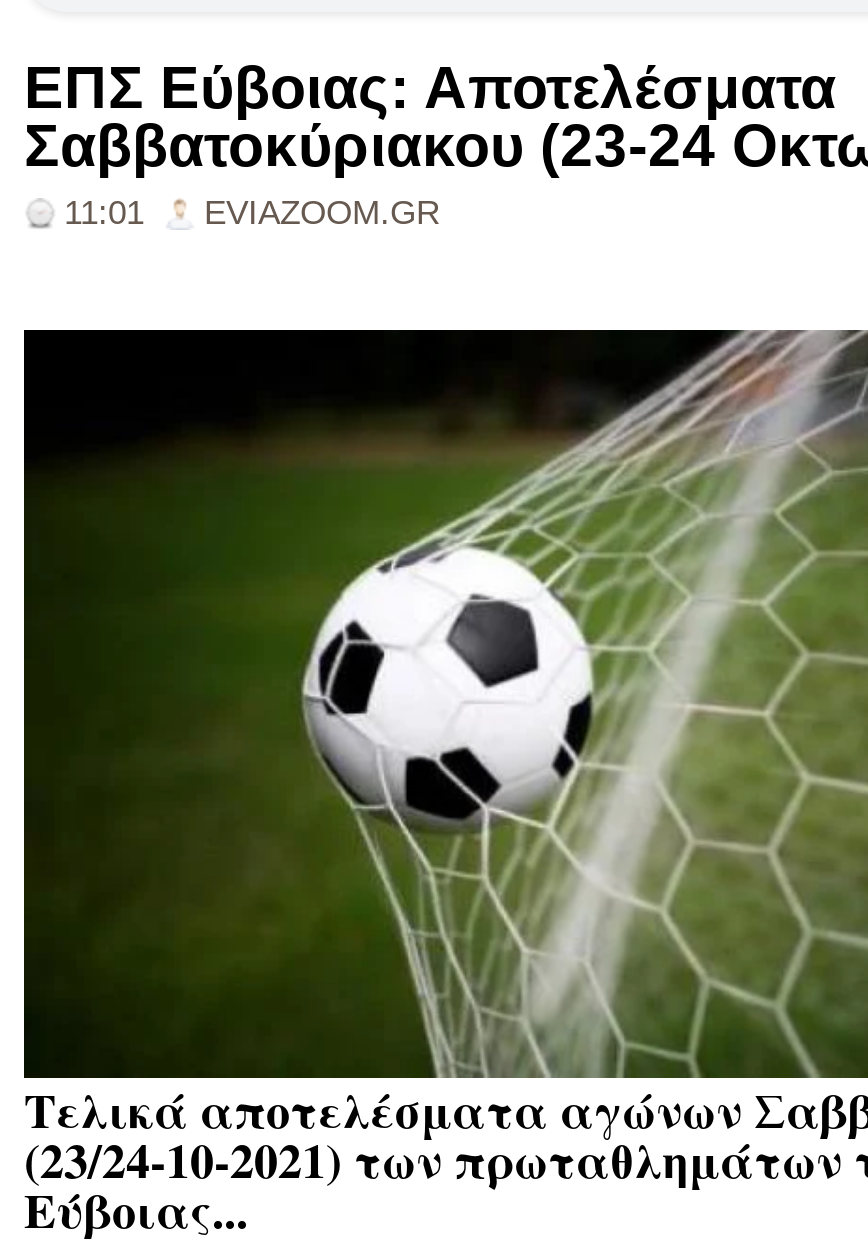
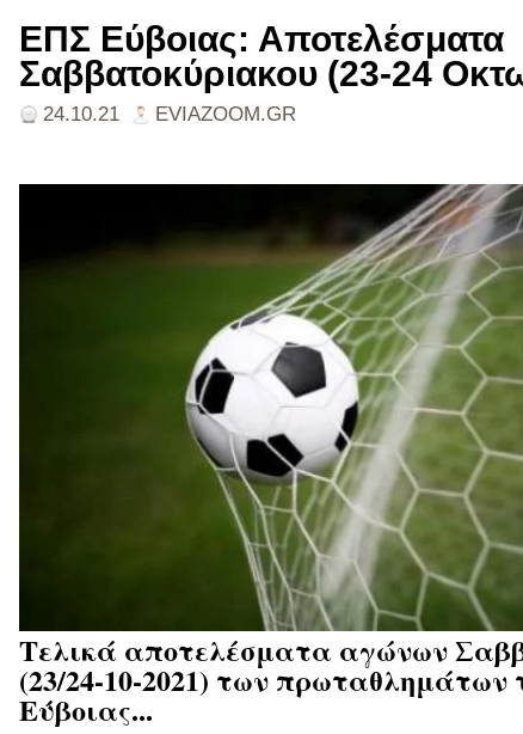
[64,194,440,232] 11:01 EVIAZOOM.GR -> [43,103,296,126] 24.10.21 EVIAZOOM.GR

